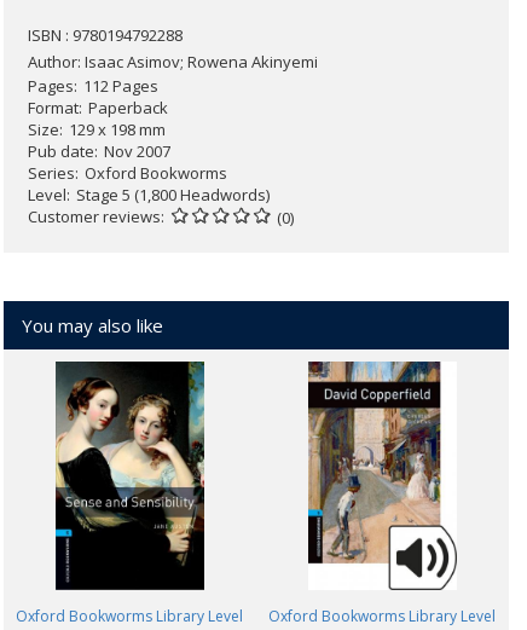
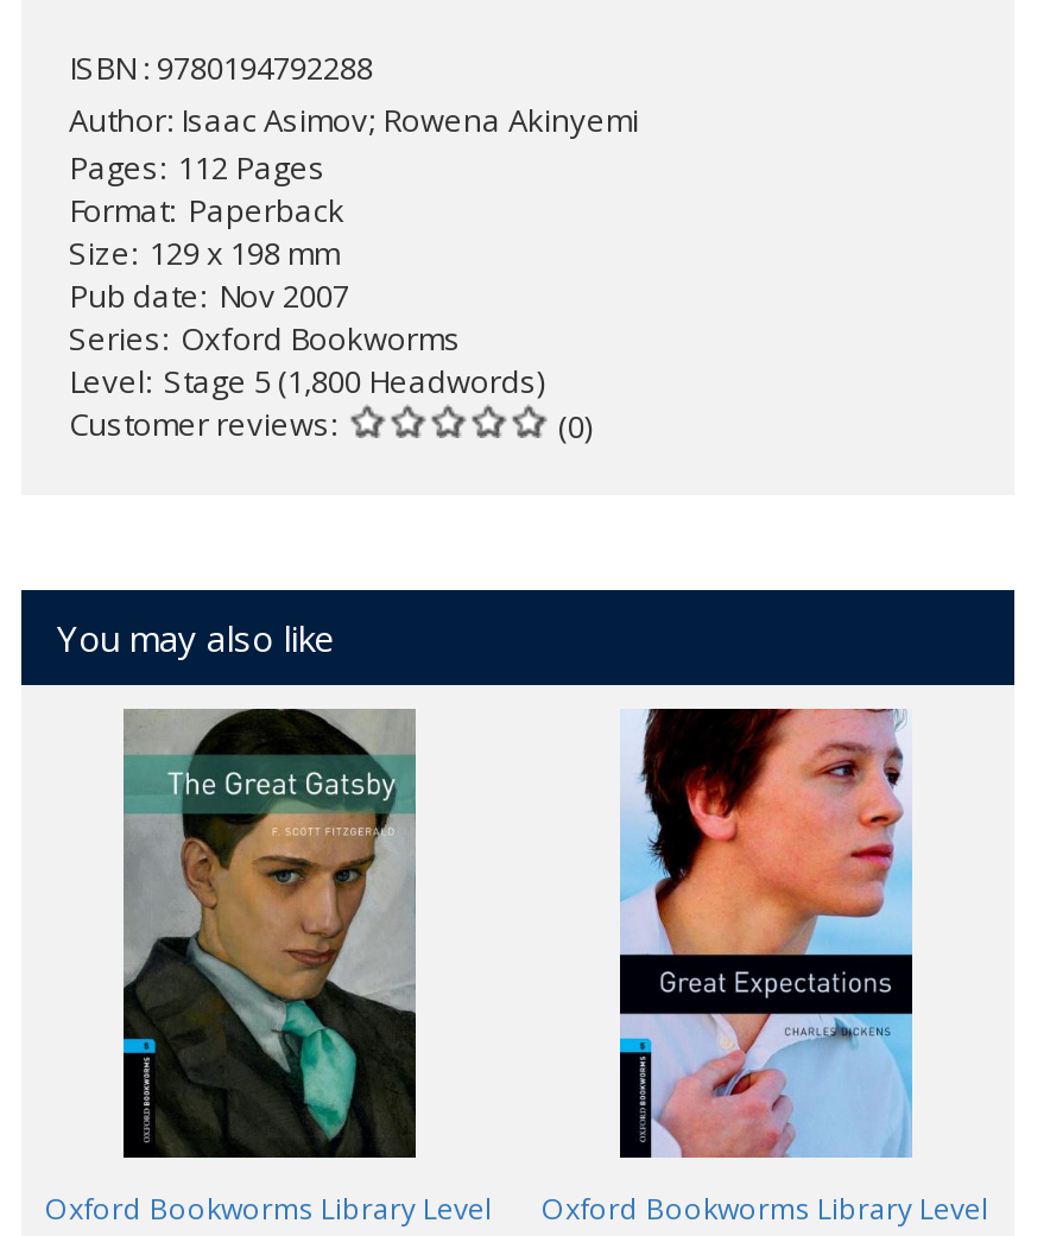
[56,362,204,588] [image] -> [124,709,416,1155] [image]
[307,360,458,591] [image] -> [618,706,915,1160] [image]

